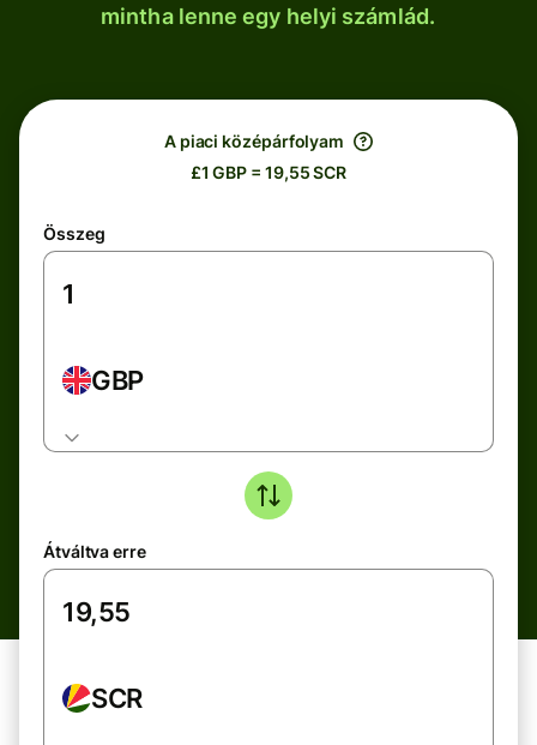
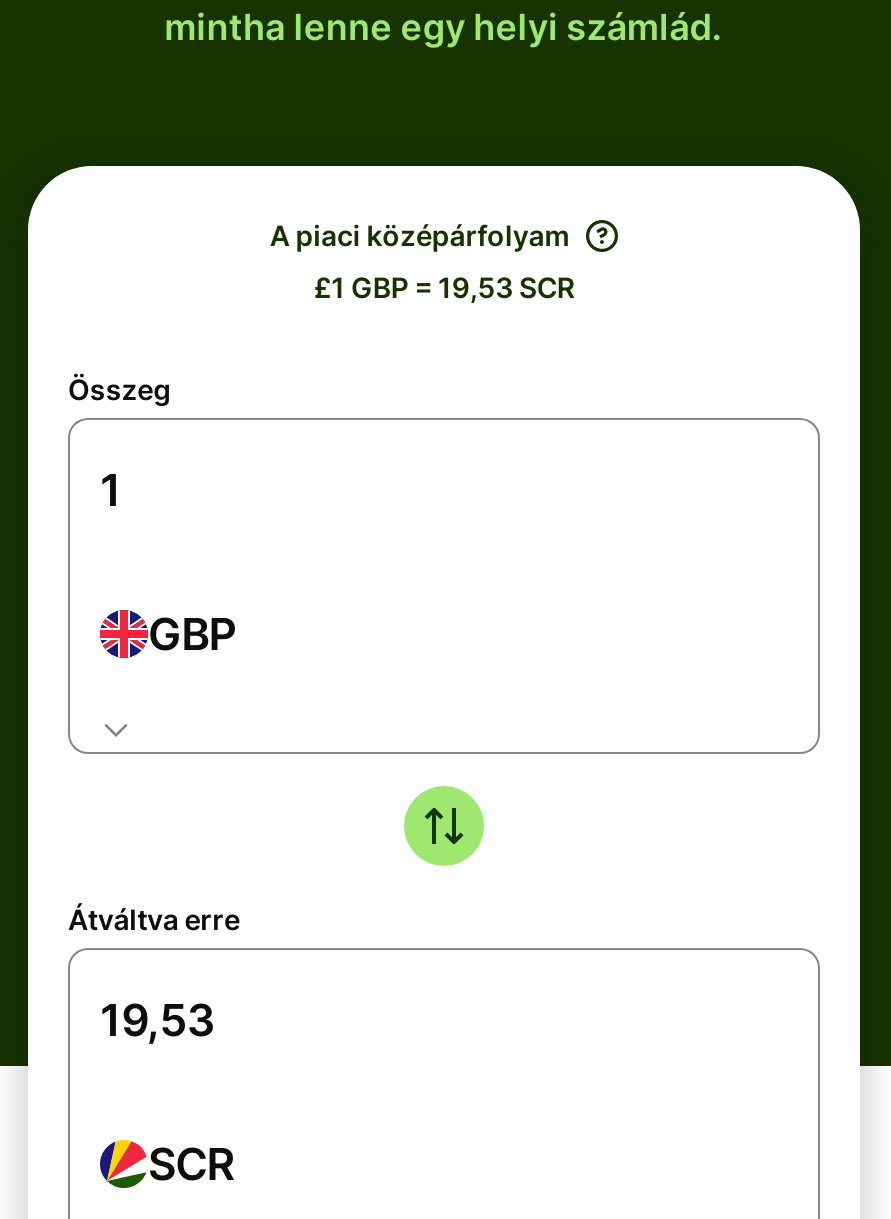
[190,162,347,182] £1 GBP = 19,55 SCR -> [314,270,574,304] £1 GBP = 19,53 SCR

